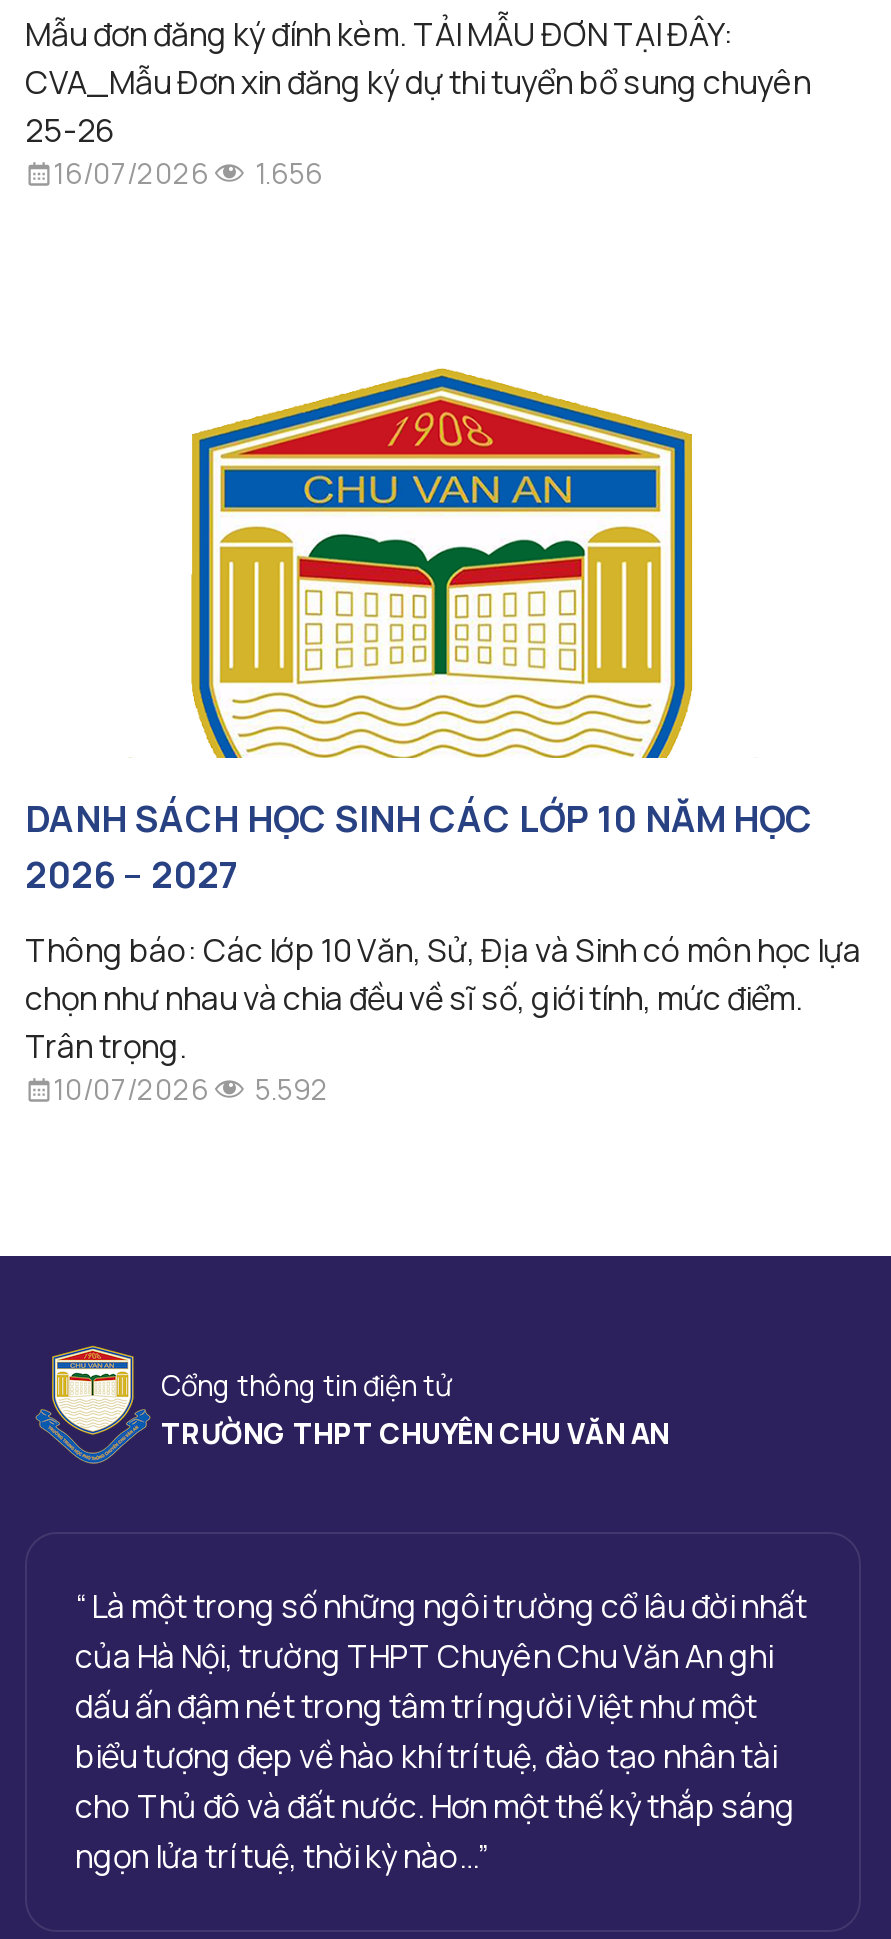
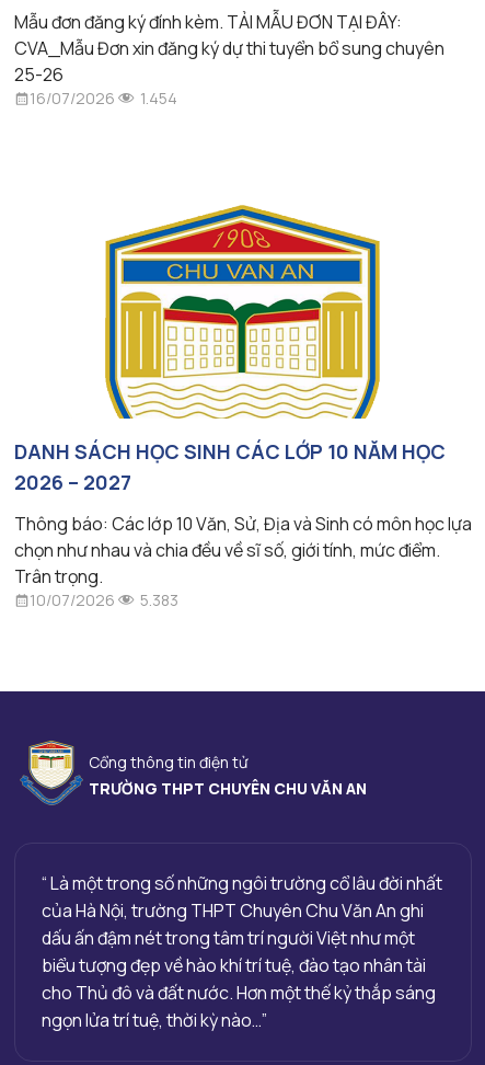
[53,153,323,193] 16/07/2026 1.656 -> [30,87,177,109] 16/07/2026 1.454
[53,1070,329,1109] 10/07/2026 5.592 -> [30,589,178,611] 10/07/2026 5.383

